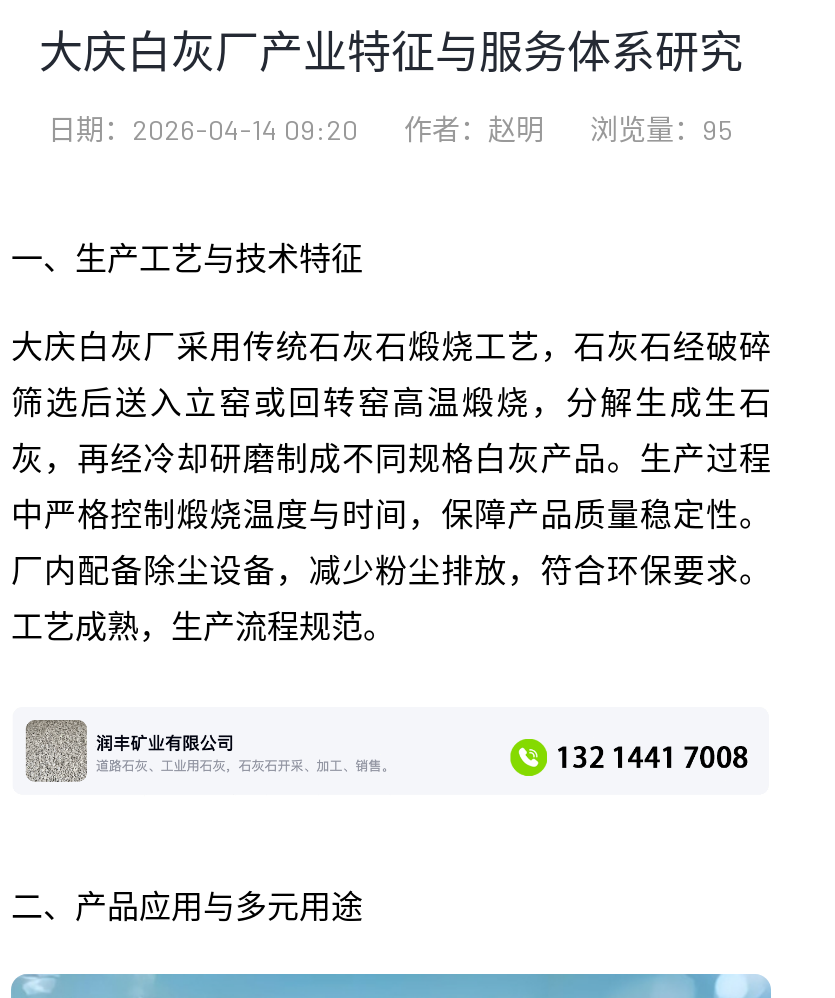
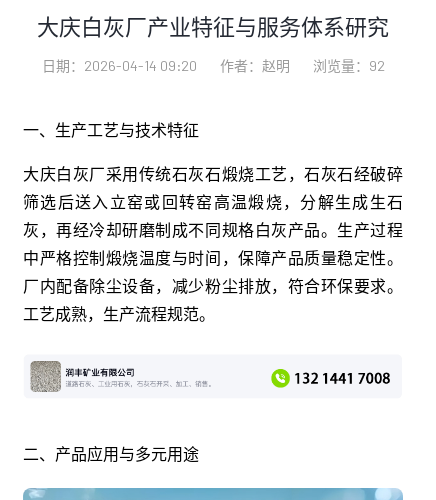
[48,112,734,146] 日期：2026-04-14 09:20 作者：赵明 浏览量：95 -> [41,57,384,74] 日期：2026-04-14 09:20 作者：赵明 浏览量：92

